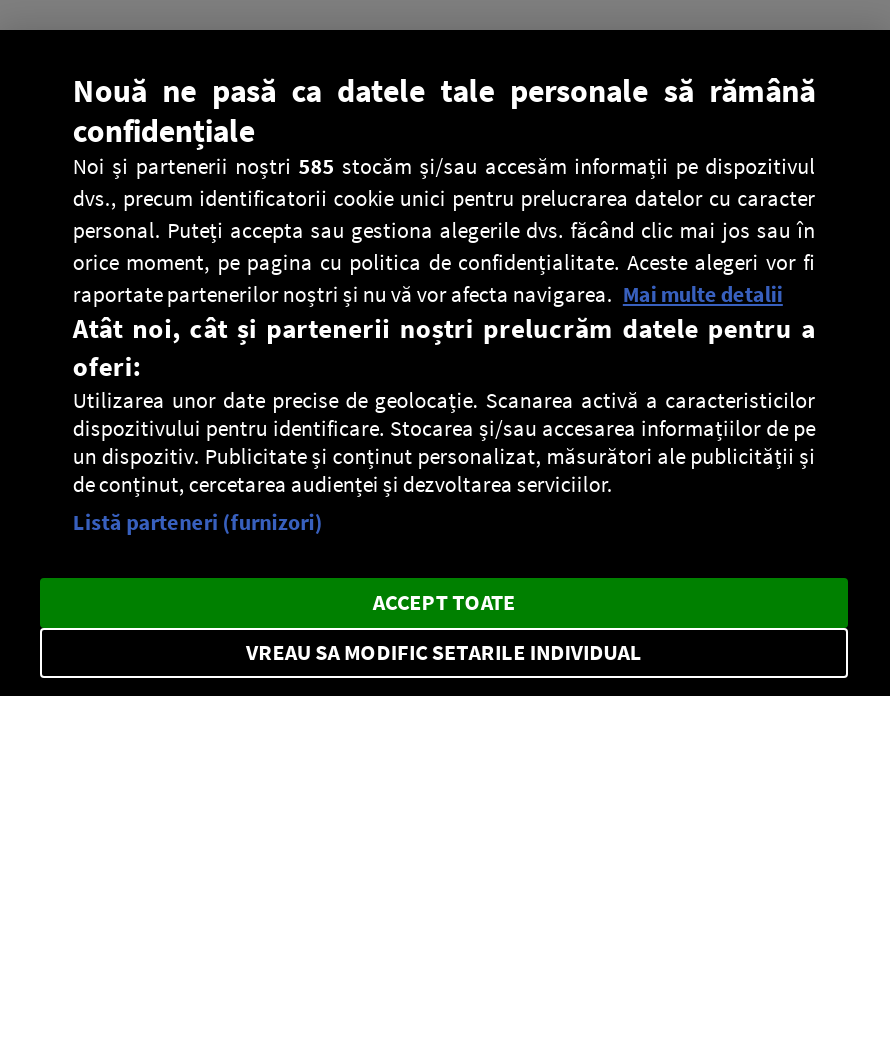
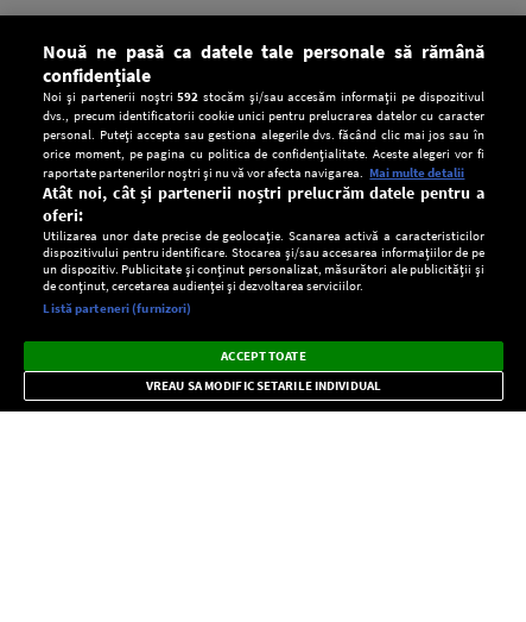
[73,152,815,180] Noi și partenerii noștri 585 stocăm și/sau accesăm informații pe dispozitivul -> [43,88,484,104] Noi și partenerii noștri 592 stocăm și/sau accesăm informații pe dispozitivul

